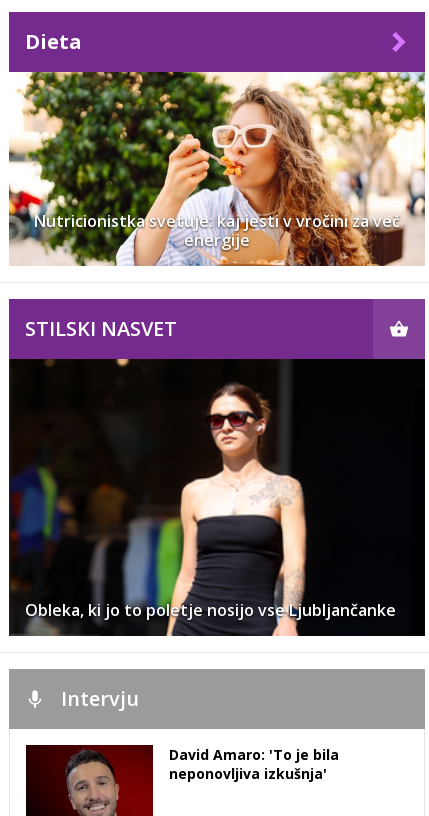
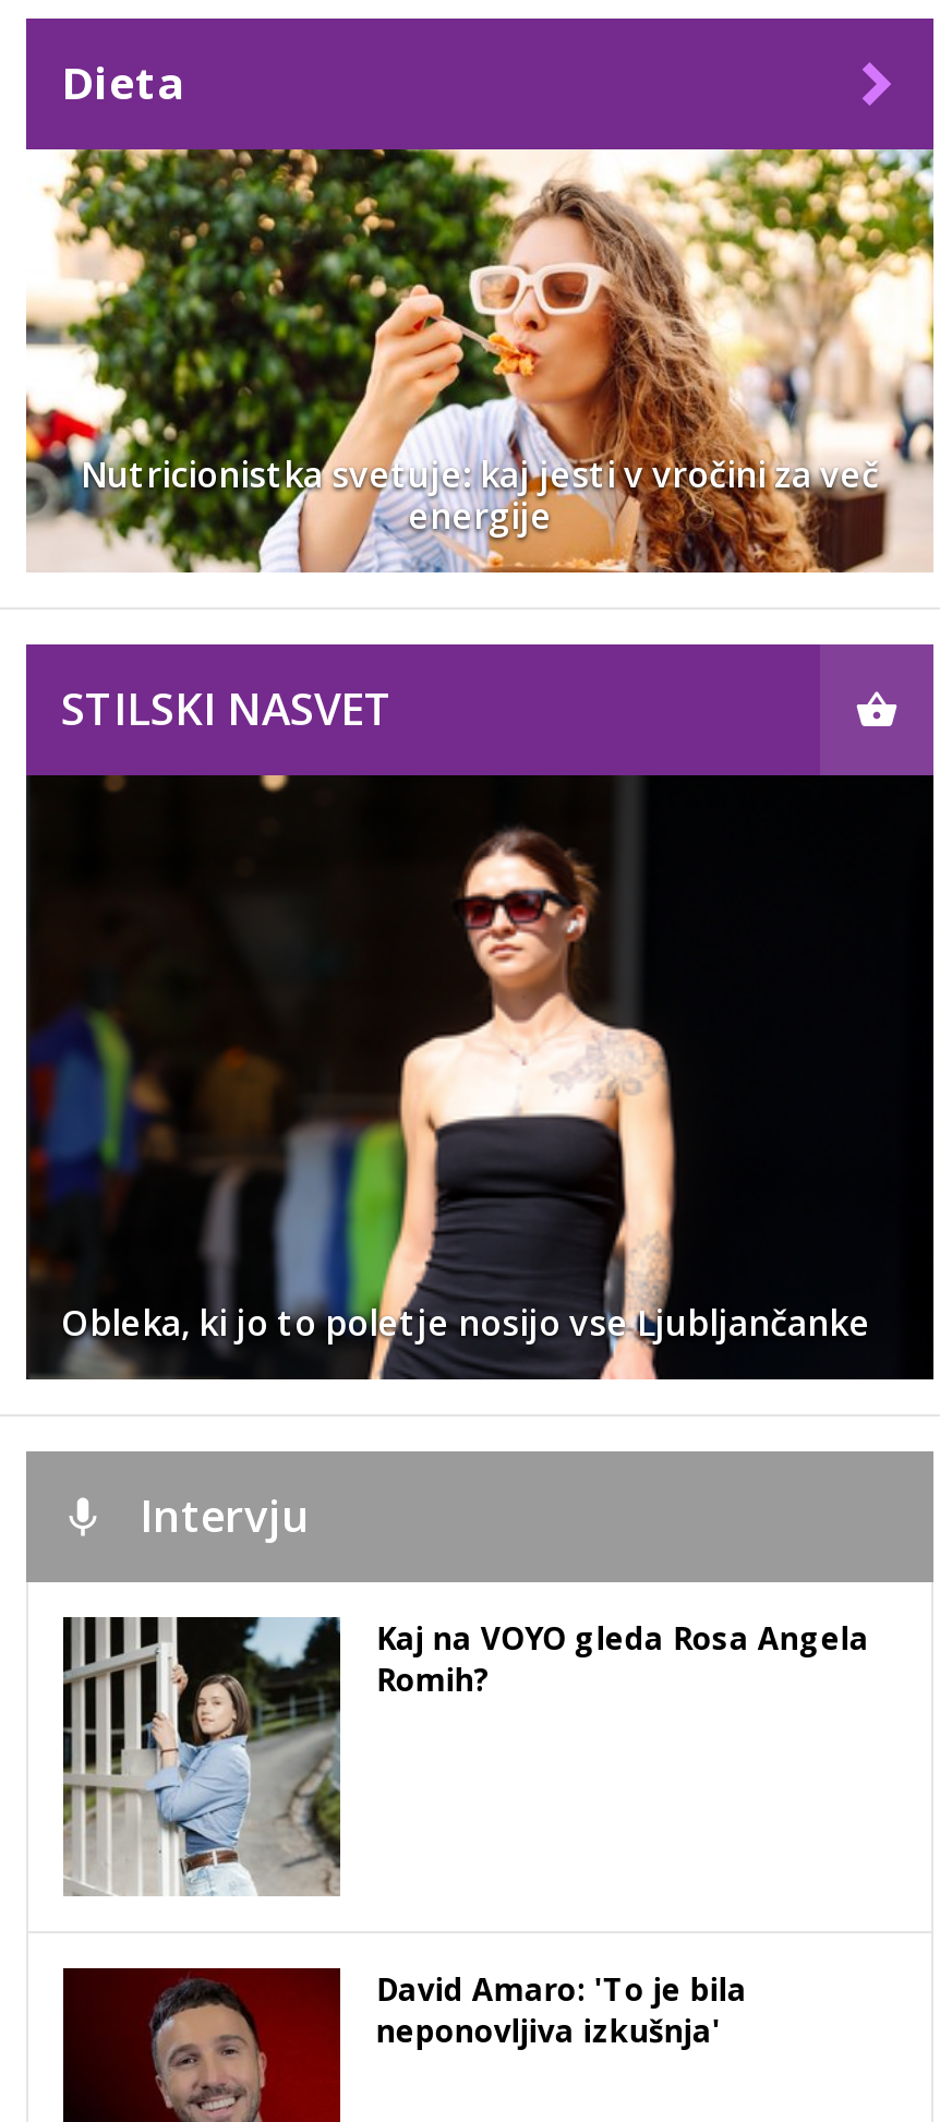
none -> [61,1615,869,1929] [image] | Kaj na VOYO gleda Rosa Angela | Romih?

